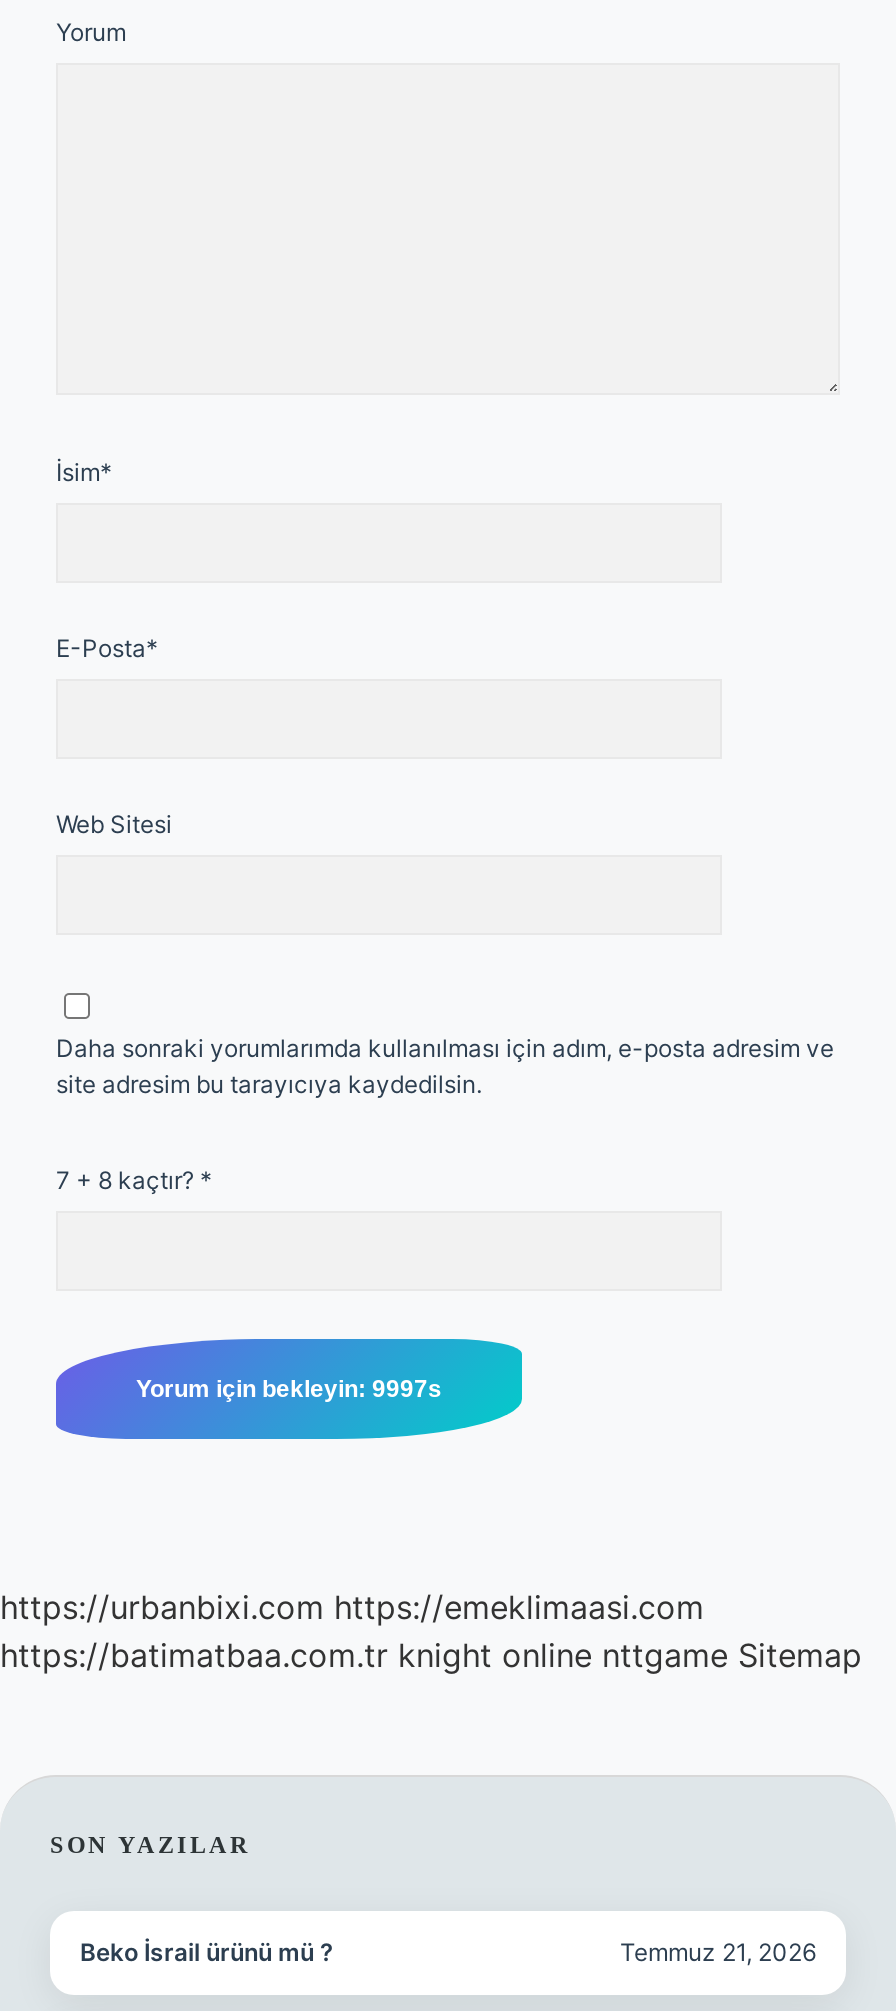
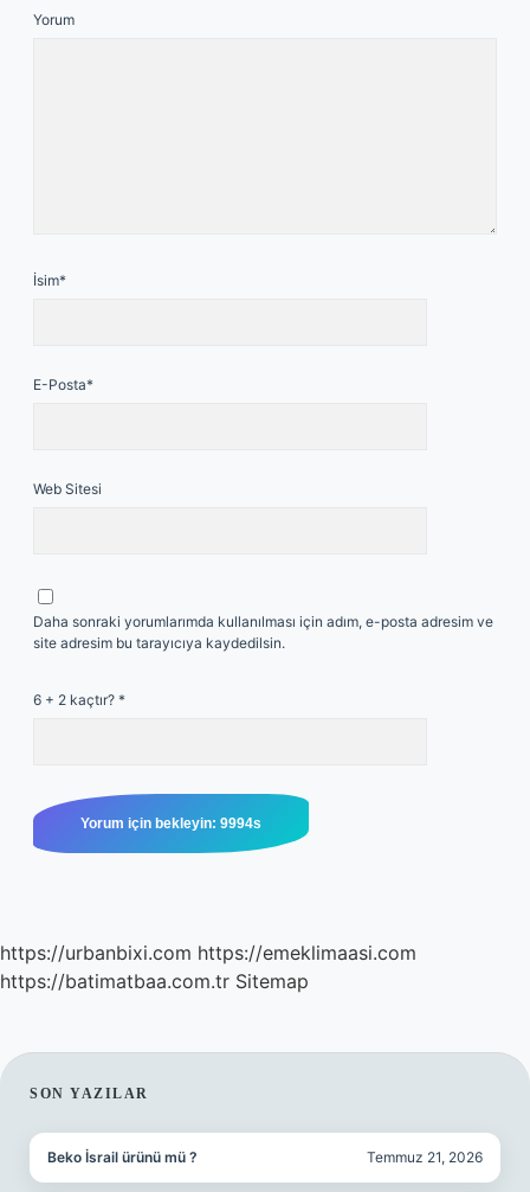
[56,1165,212,1195] 7 + 8 kaçtır? * -> [33,691,125,709] 6 + 2 kaçtır? *
[0,1635,862,1675] https://batimatbaa.com.tr knight online nttgame Sitemap -> [0,969,309,993] https://batimatbaa.com.tr Sitemap

